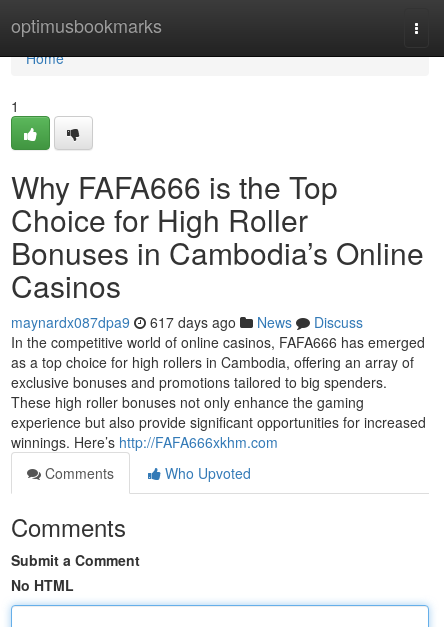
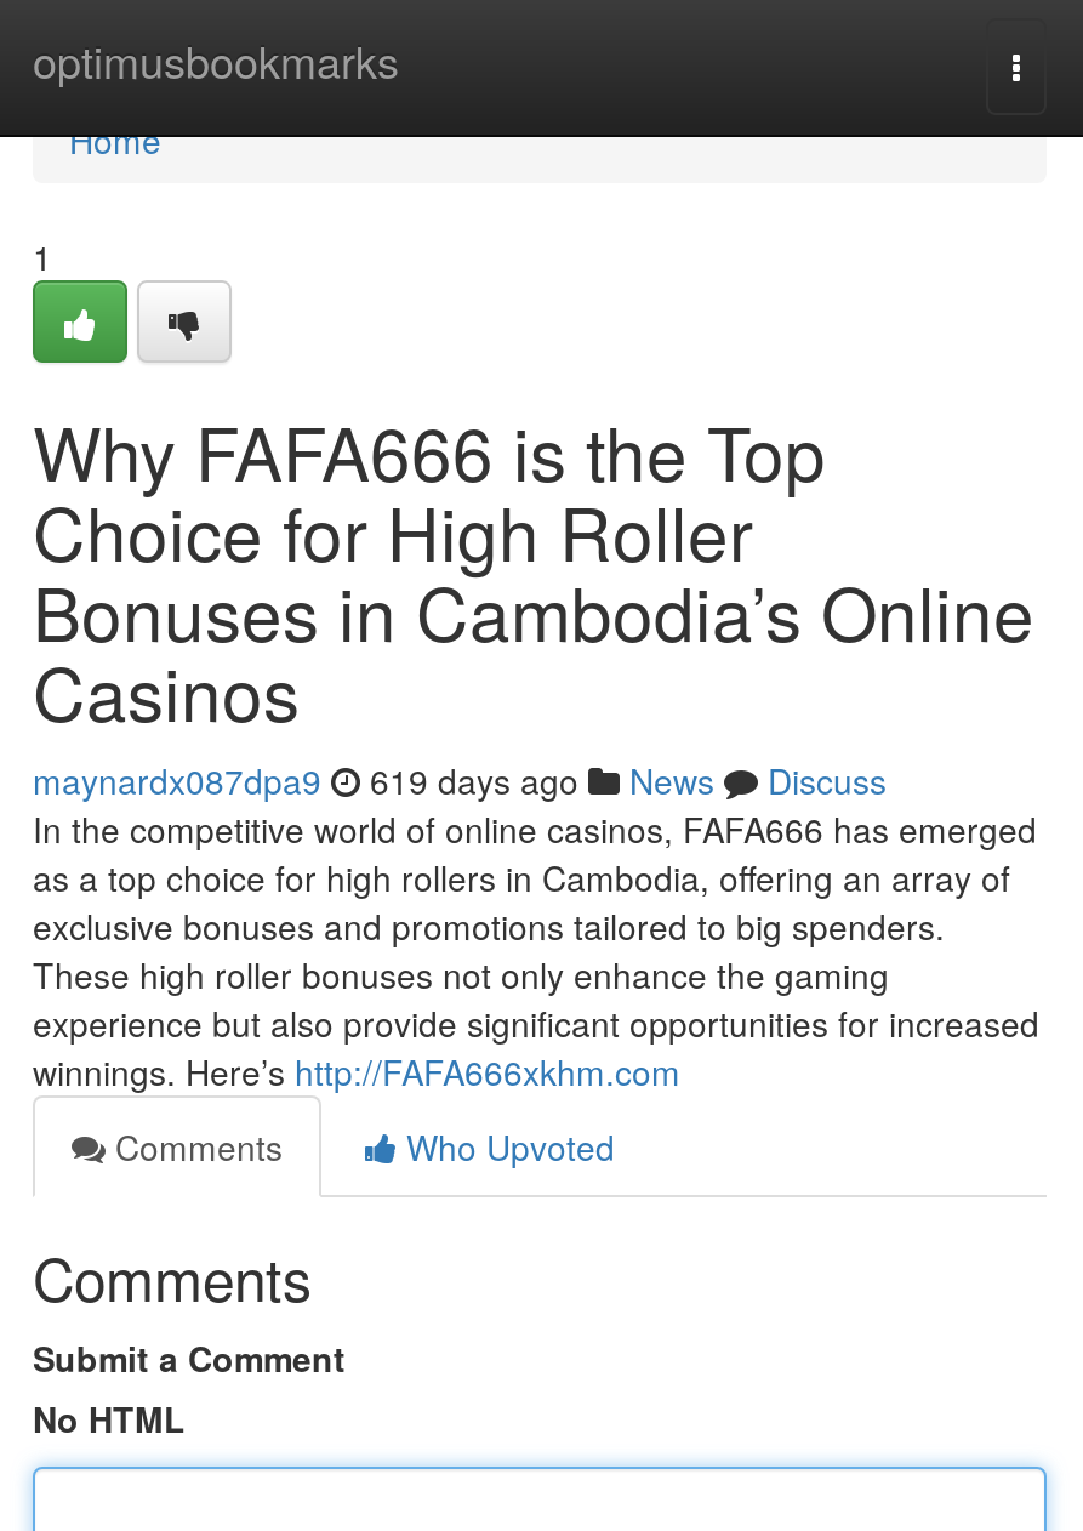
[11,312,363,332] maynardx087dpa9 617 days ago News Discuss -> [33,756,887,804] maynardx087dpa9 619 days ago News Discuss

